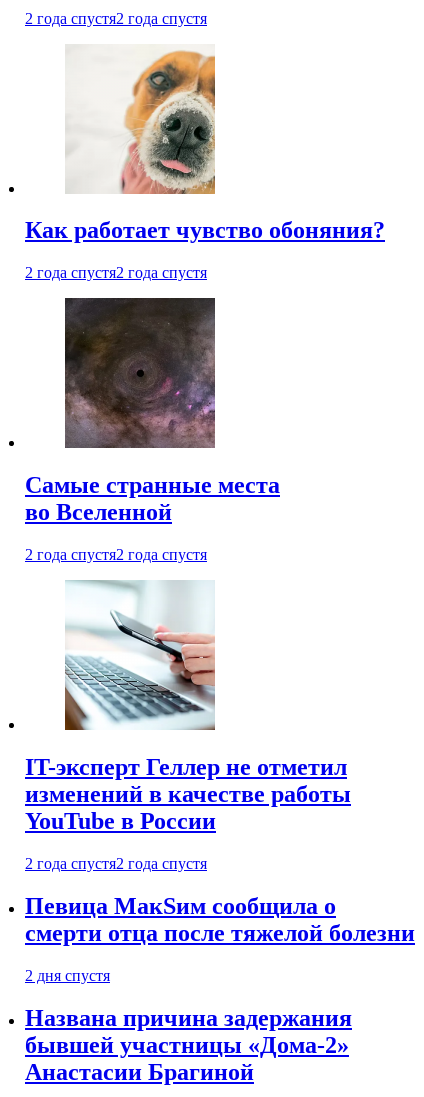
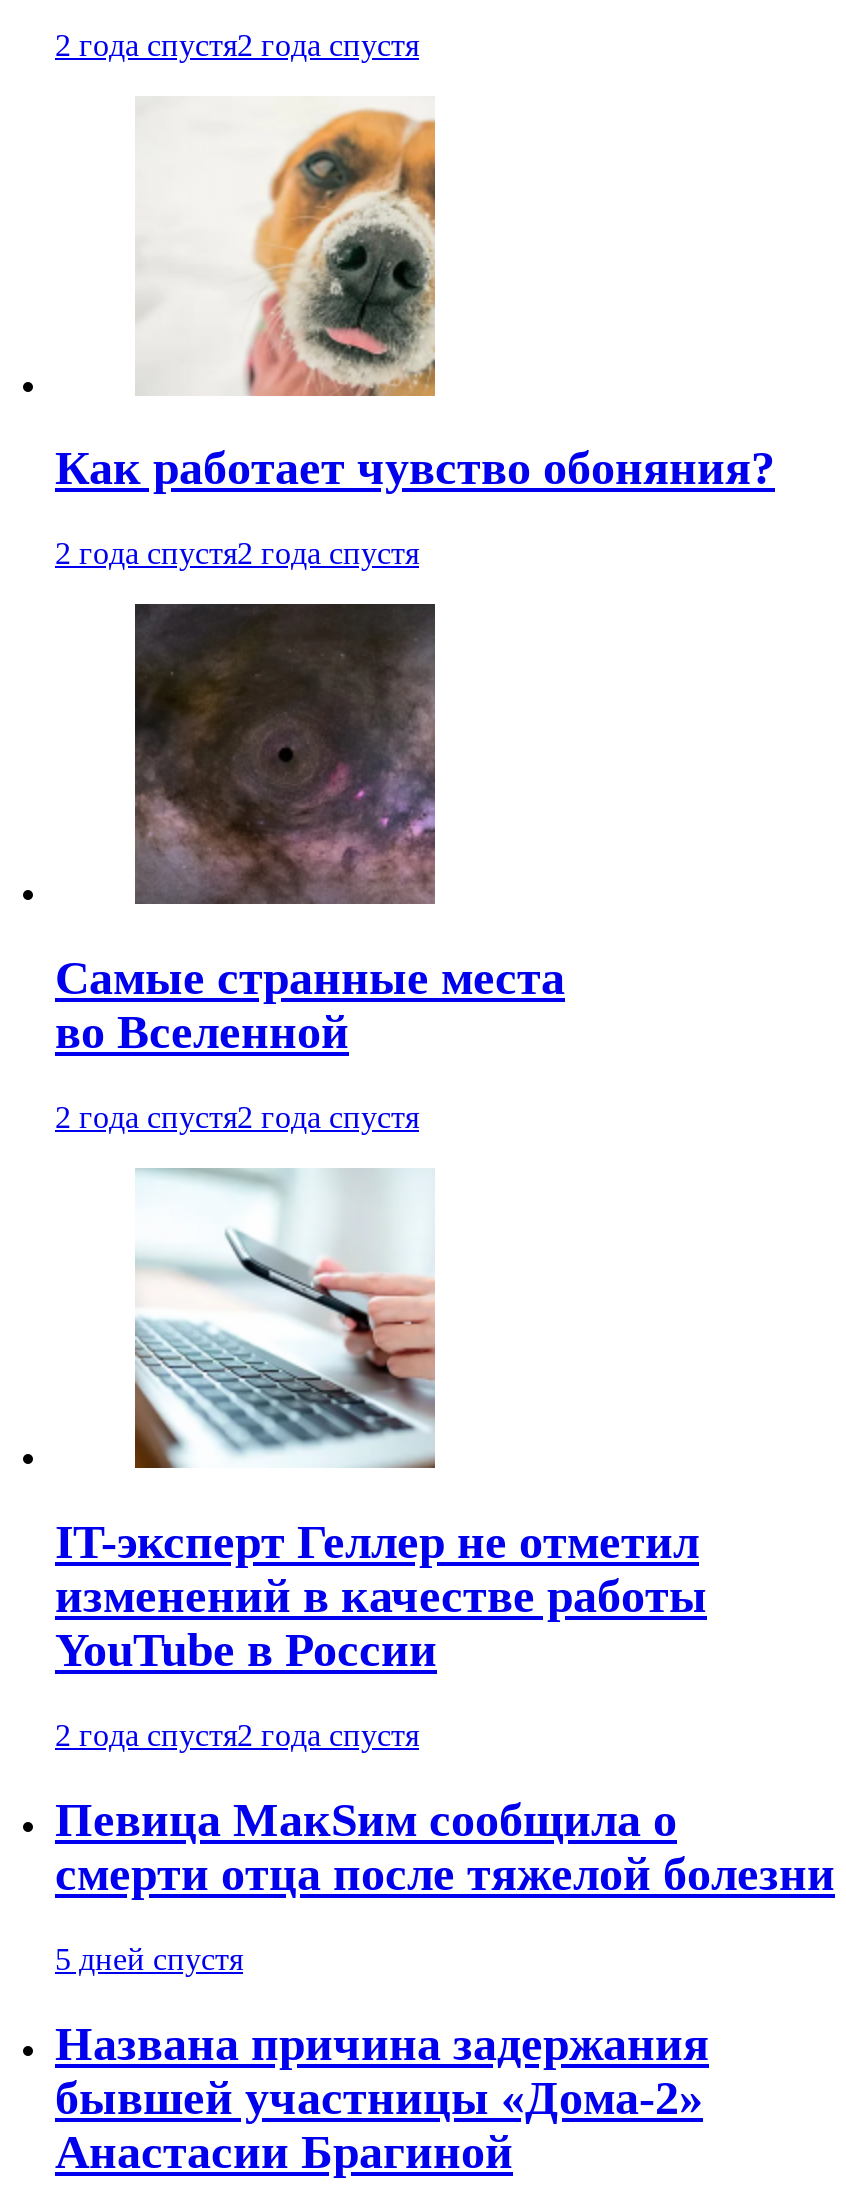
[25,967,110,984] 2 дня спустя -> [55,1942,243,1976] 5 дней спустя

